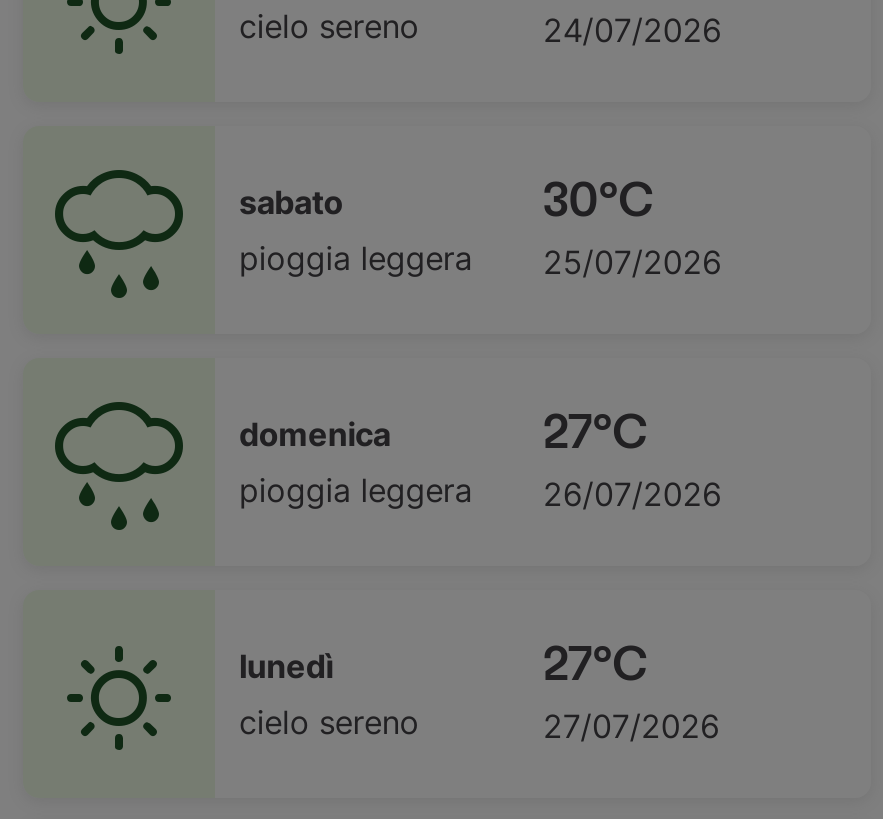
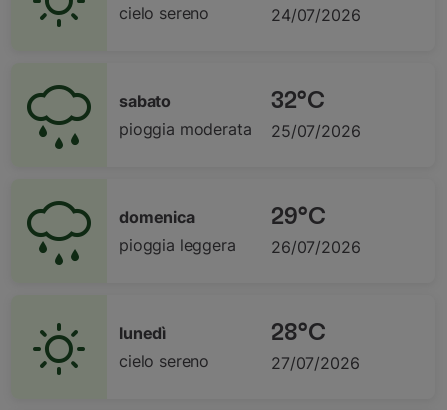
[543,178,653,226] 30°C -> [271,89,324,113] 32°C
[239,238,472,278] pioggia leggera -> [119,119,251,139] pioggia moderata
[543,410,647,458] 27°C -> [271,205,325,229] 29°C
[543,642,647,690] 27°C -> [271,321,325,345] 28°C

